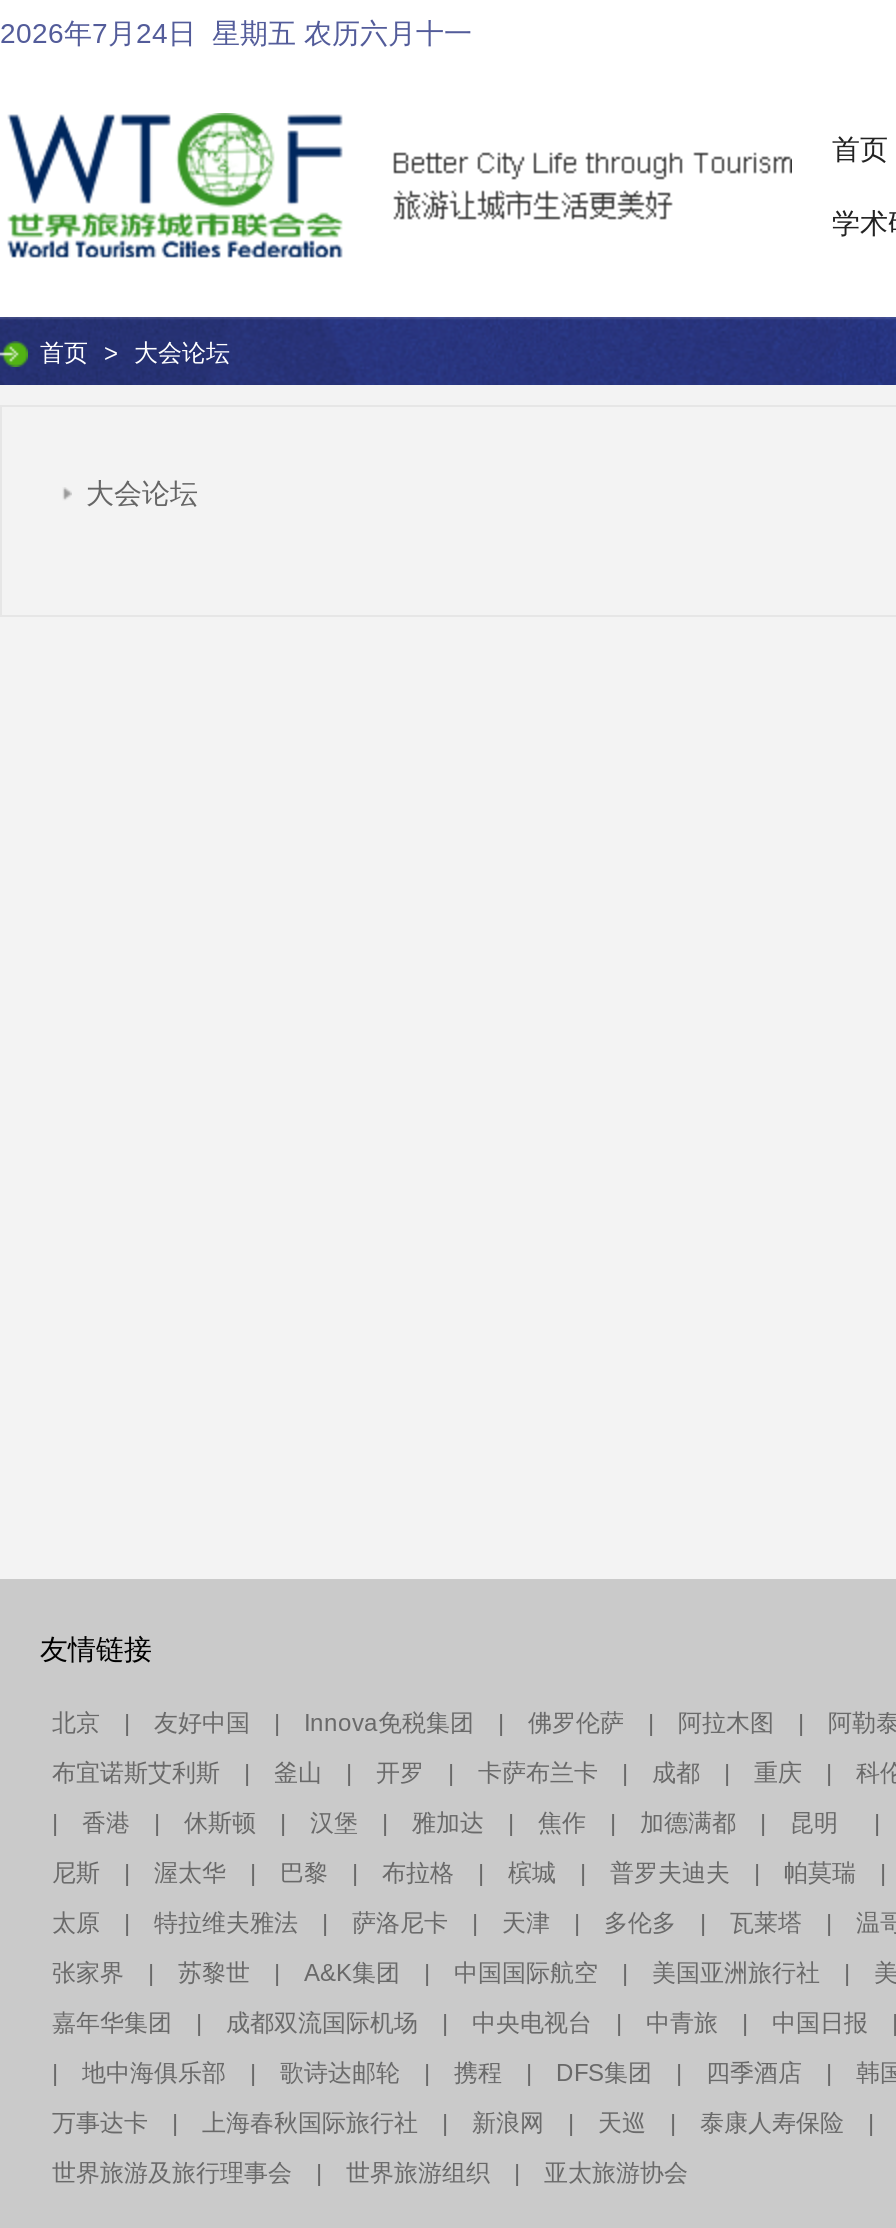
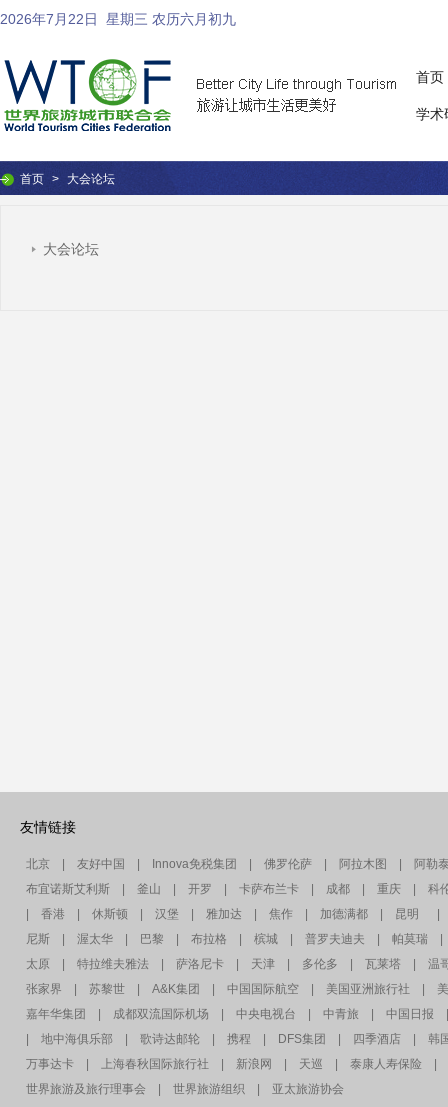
[0,17,472,49] 2026年7月24日 星期五 农历六月十一 -> [0,11,236,27] 2026年7月22日 星期三 农历六月初九

